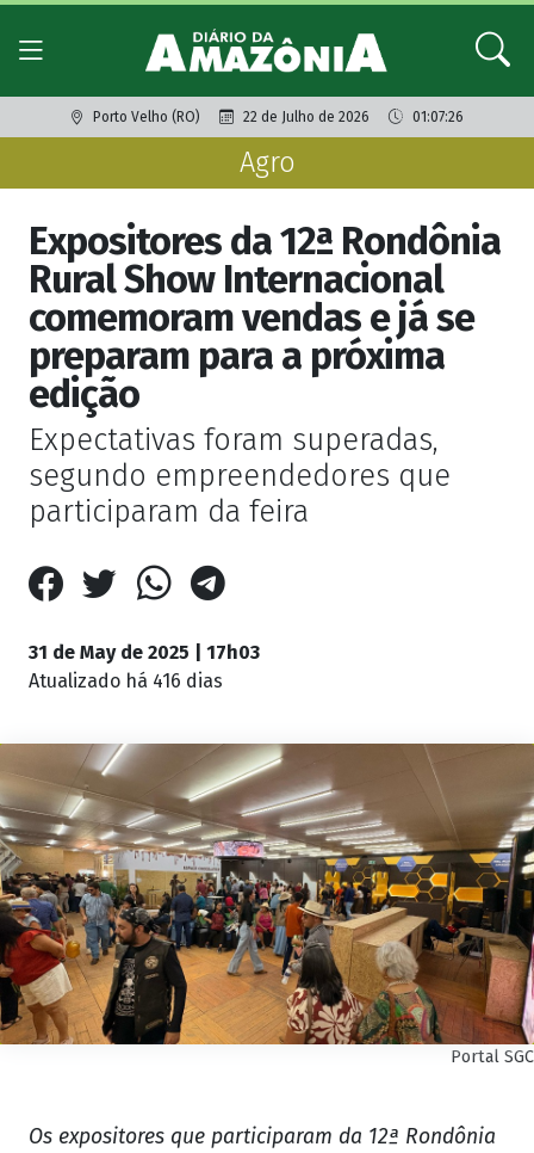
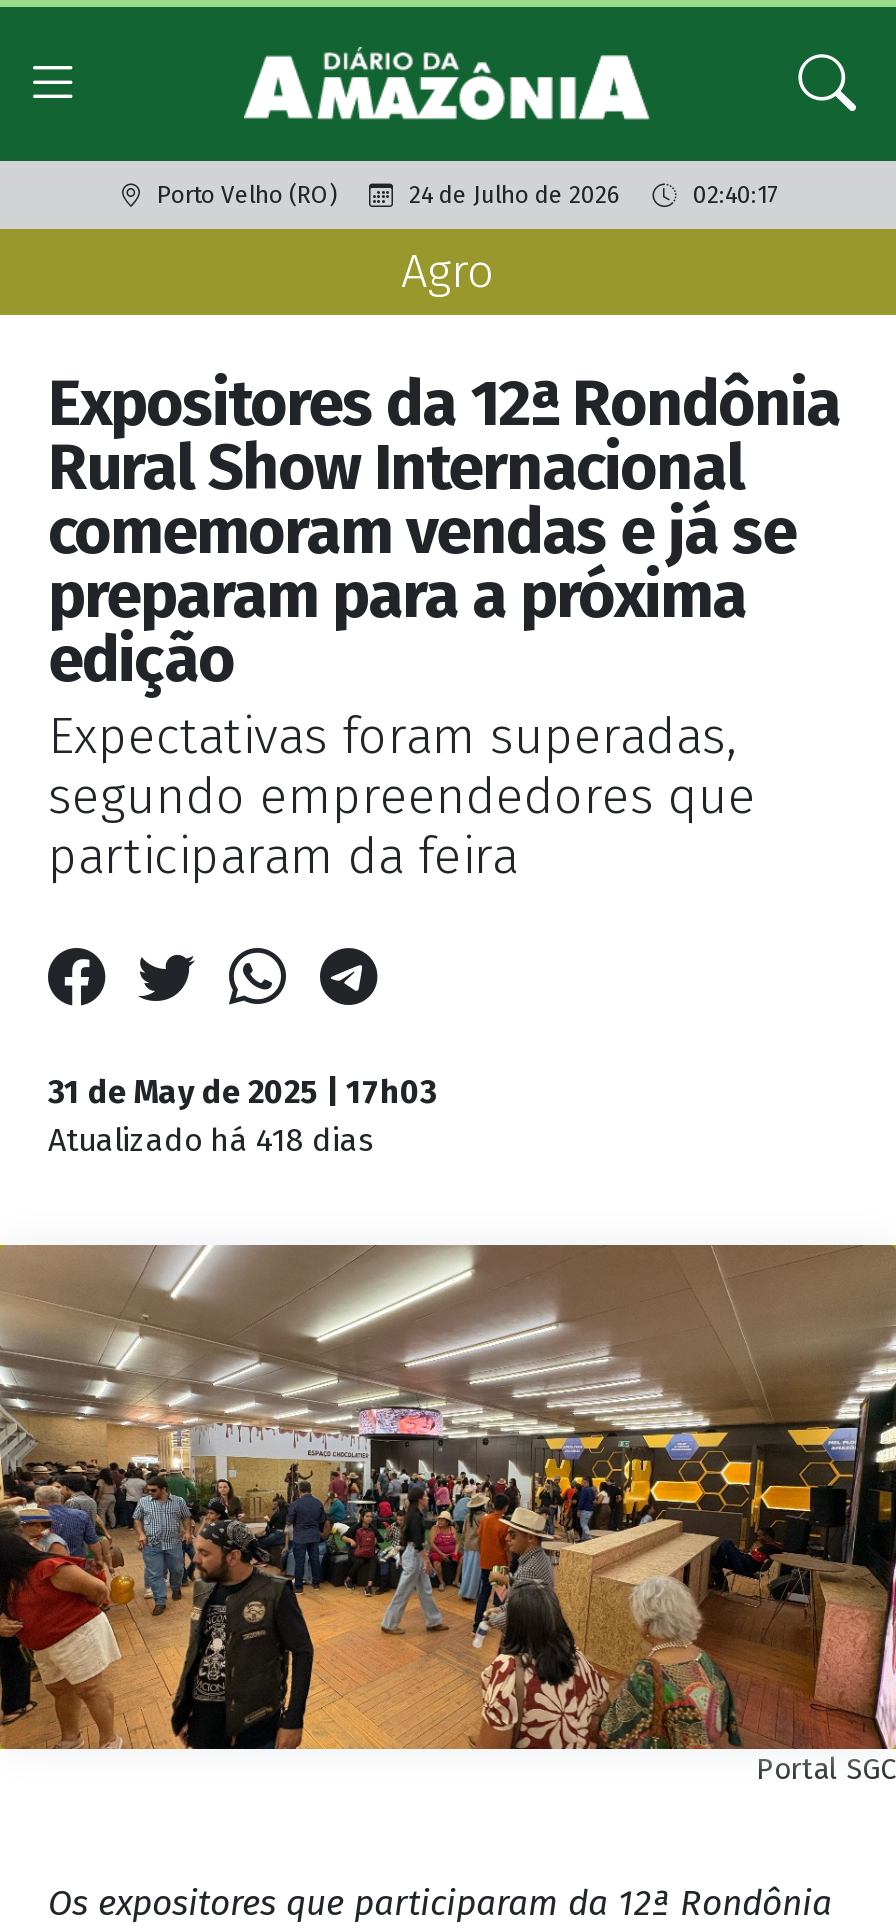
[243,109,370,125] 22 de Julho de 2026 -> [409,181,621,209] 24 de Julho de 2026
[412,109,464,125] 01:07:26 -> [693,181,777,209] 02:40:17
[29,670,223,692] Atualizado há 416 dias -> [48,1121,374,1159] Atualizado há 418 dias

